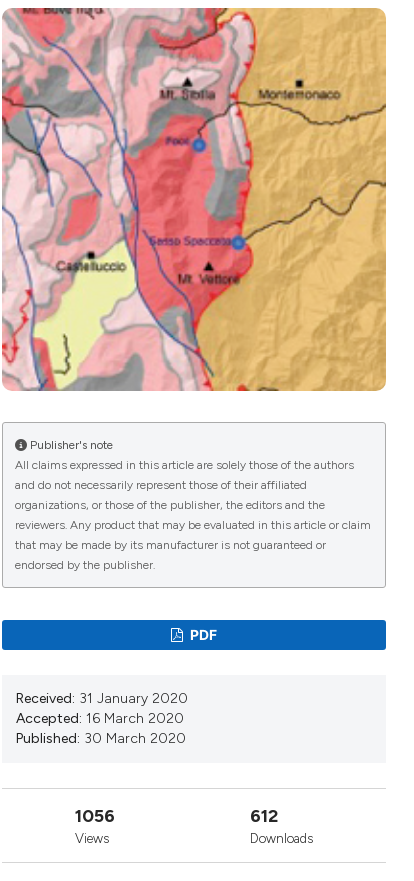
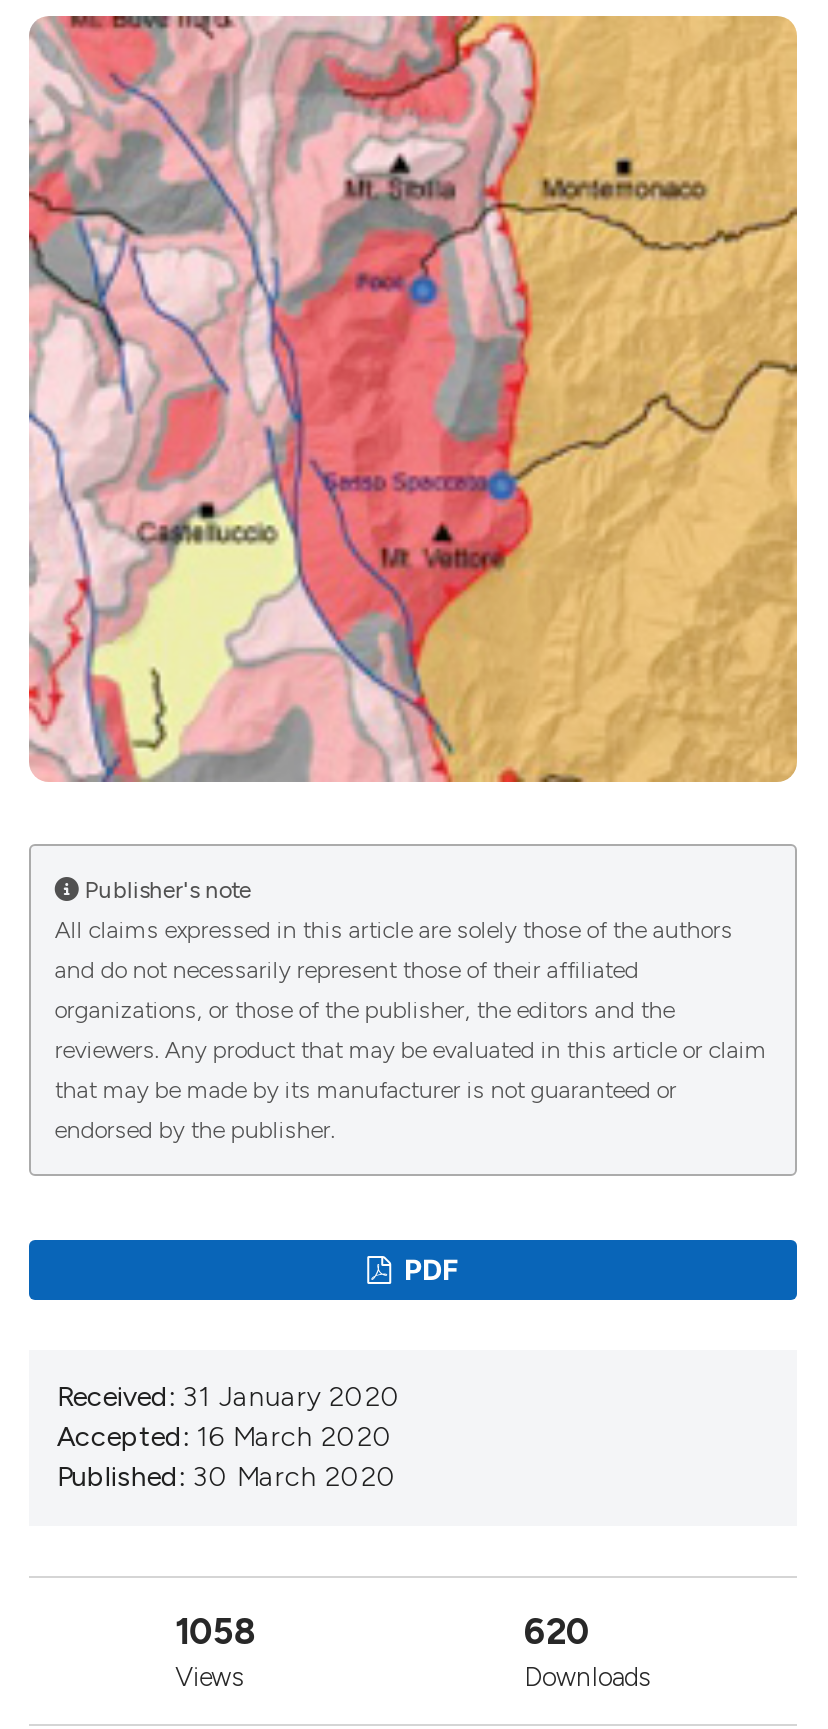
[75,805,115,827] 1056 -> [175,1611,255,1655] 1058
[249,805,277,827] 612 -> [524,1611,590,1655] 620

